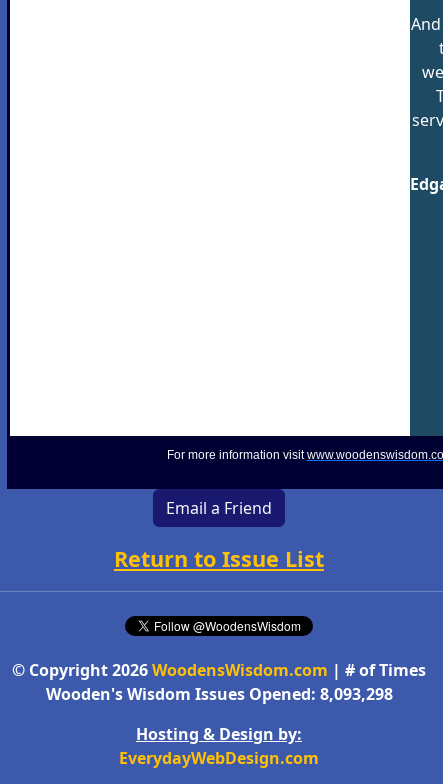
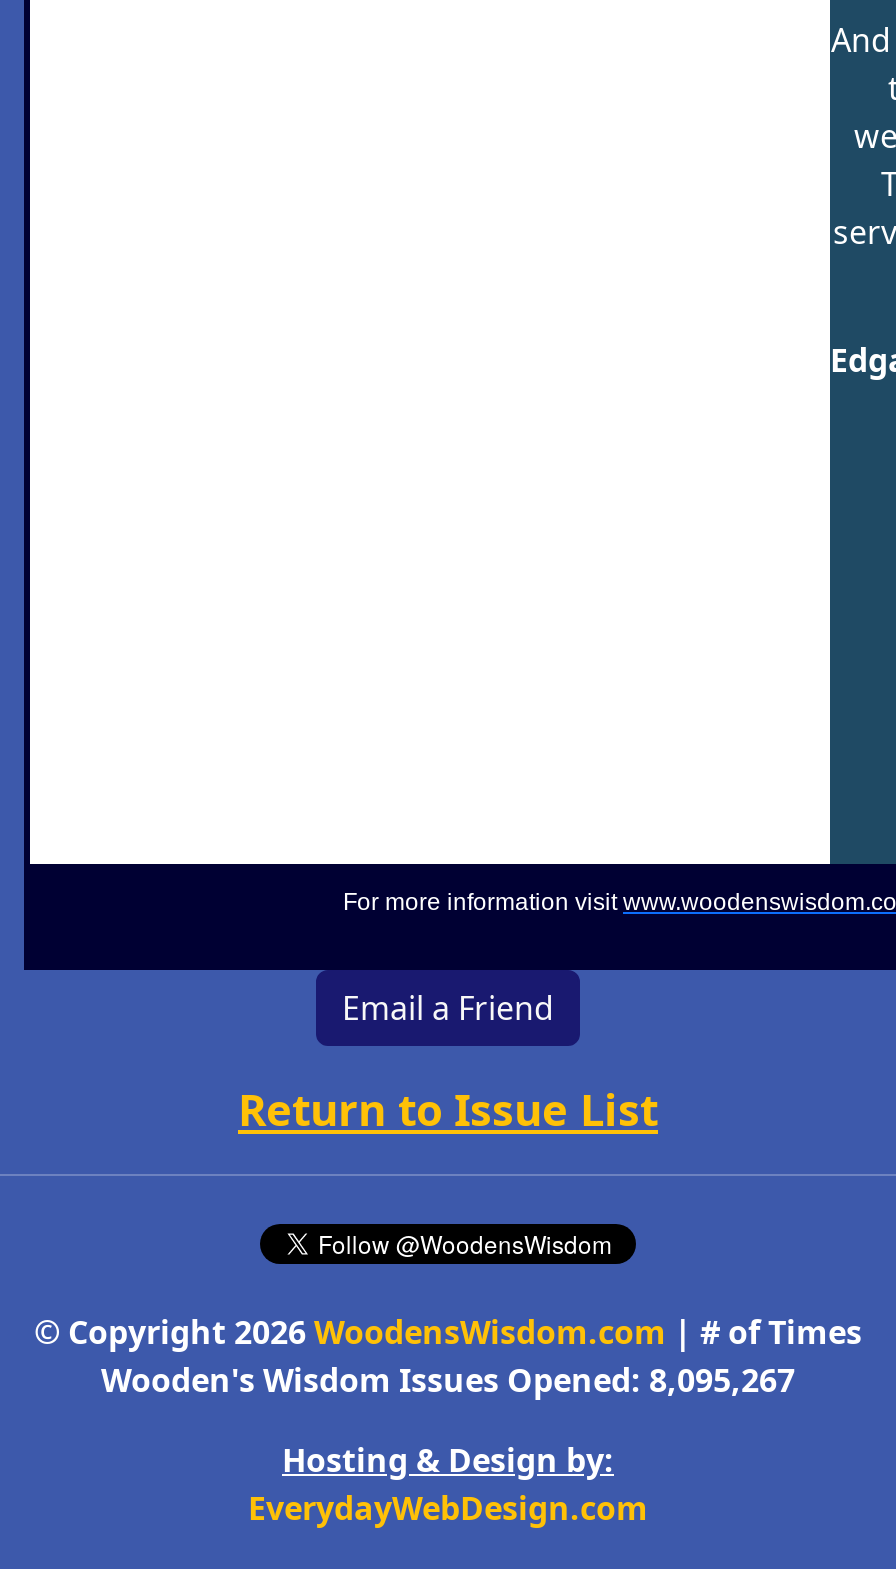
[45,683,392,705] Wooden's Wisdom Issues Opened: 8,093,298 -> [101,1358,795,1402] Wooden's Wisdom Issues Opened: 8,095,267

